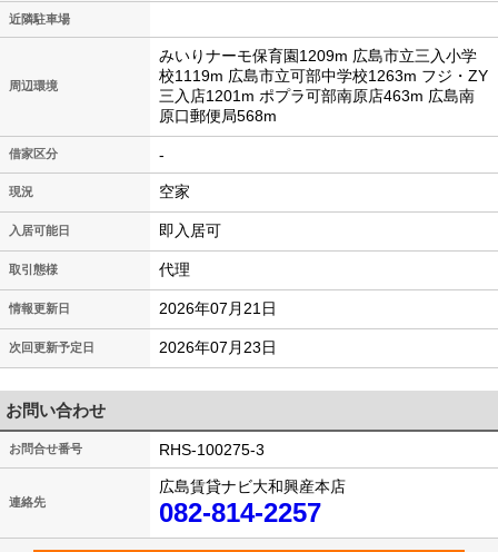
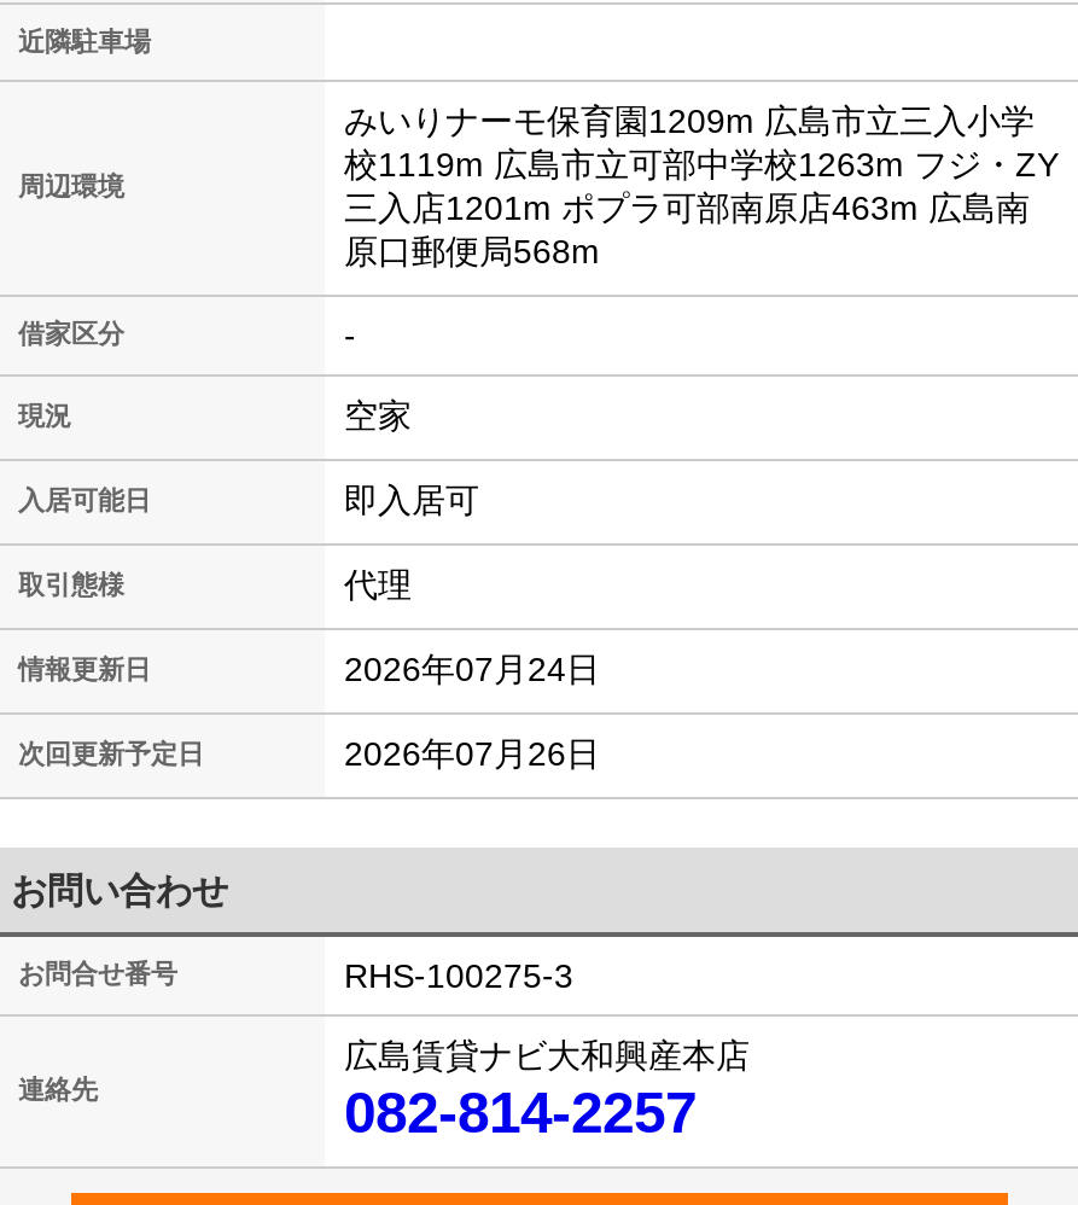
[159,299,277,317] 2026年07月21日 -> [344,650,600,688] 2026年07月24日
[159,338,277,356] 2026年07月23日 -> [344,734,600,773] 2026年07月26日

